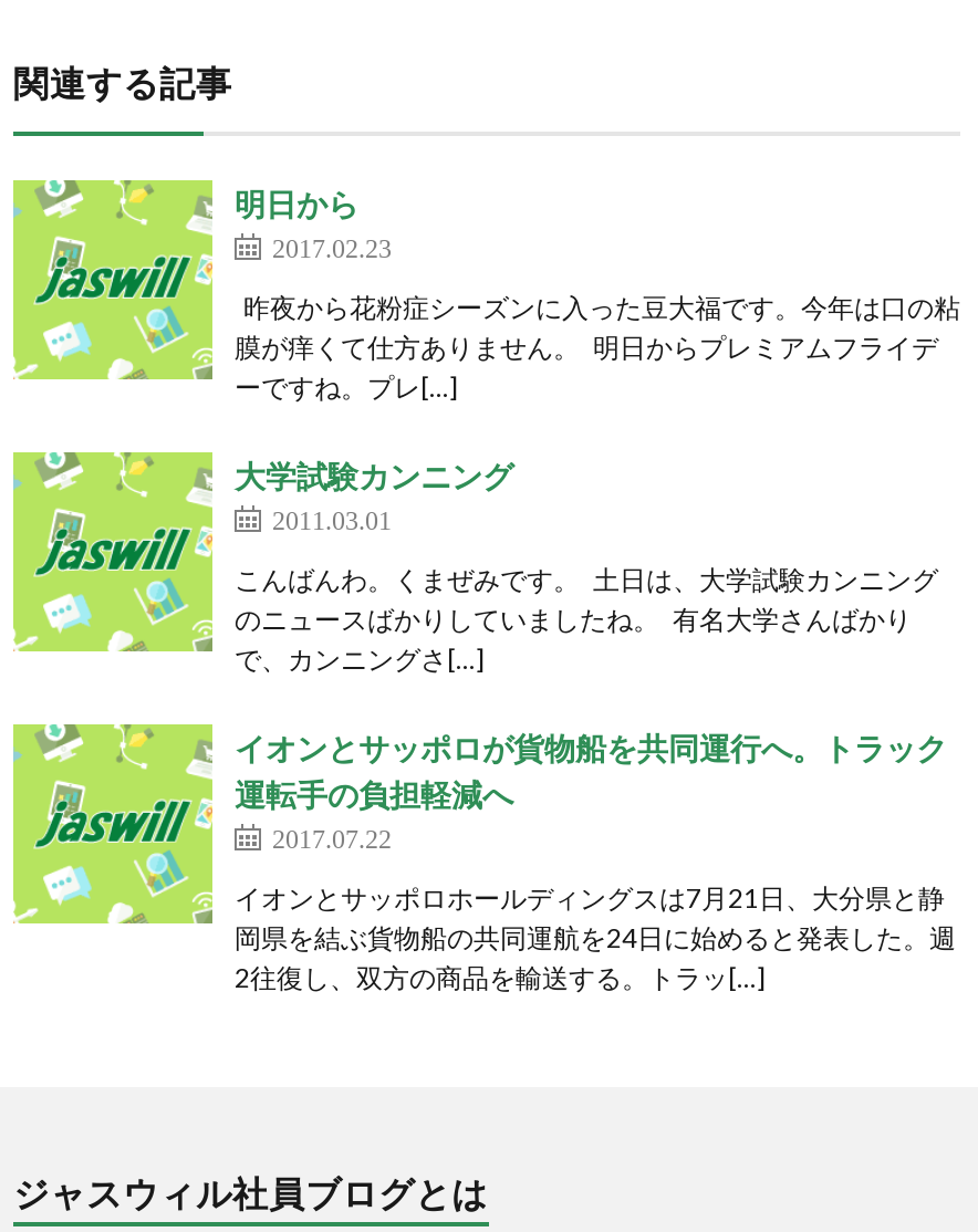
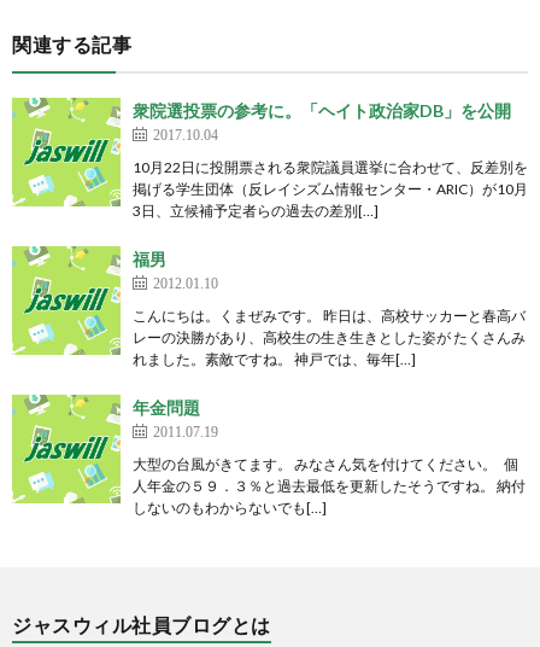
[235,184,392,259] 明日から | 2017.02.23 -> [133,100,511,141] 衆院選投票の参考に。「ヘイト政治家DB」を公開 | 2017.10.04
[235,290,960,403] 昨夜から花粉症シーズンに入った豆大福です。今年は口の粘 | 膜が痒くて仕方ありません。 明日からプレミアムフライデ | ーですね。プレ[…] -> [133,158,528,219] 10月22日に投開票される衆院議員選挙に合わせて、反差別を | 掲げる学生団体（反レイシズム情報センター・ARIC）が10月 | 3日、立候補予定者らの過去の差別[…]
[235,456,513,531] 大学試験カンニング | 2011.03.01 -> [133,248,218,289] 福男 | 2012.01.10
[235,562,938,675] こんばんわ。くまぜみです。 土日は、大学試験カンニング | のニュースばかりしていましたね。 有名大学さんばかり | で、カンニングさ[…] -> [133,306,526,368] こんにちは。くまぜみです。 昨日は、高校サッカーと春高バ | レーの決勝があり、高校生の生き生きとした姿が たくさんみ | れました。素敵ですね。 神戸では、毎年[…]
[235,728,947,850] イオンとサッポロが貨物船を共同運行へ。トラック | 運転手の負担軽減へ | 2017.07.22 -> [133,397,218,438] 年金問題 | 2011.07.19
[235,881,956,993] イオンとサッポロホールディングスは7月21日、大分県と静 | 岡県を結ぶ貨物船の共同運航を24日に始めると発表した。週 | 2往復し、双方の商品を輸送する。トラッ[…] -> [133,455,526,516] 大型の台風がきてます。 みなさん気を付けてください。 個 | 人年金の５９．３％と過去最低を更新したそうですね。 納付 | しないのもわからないでも[…]

